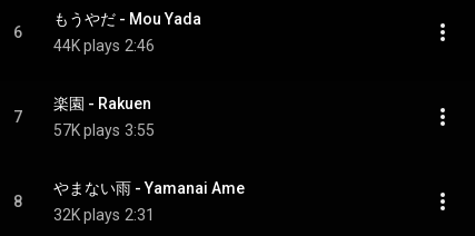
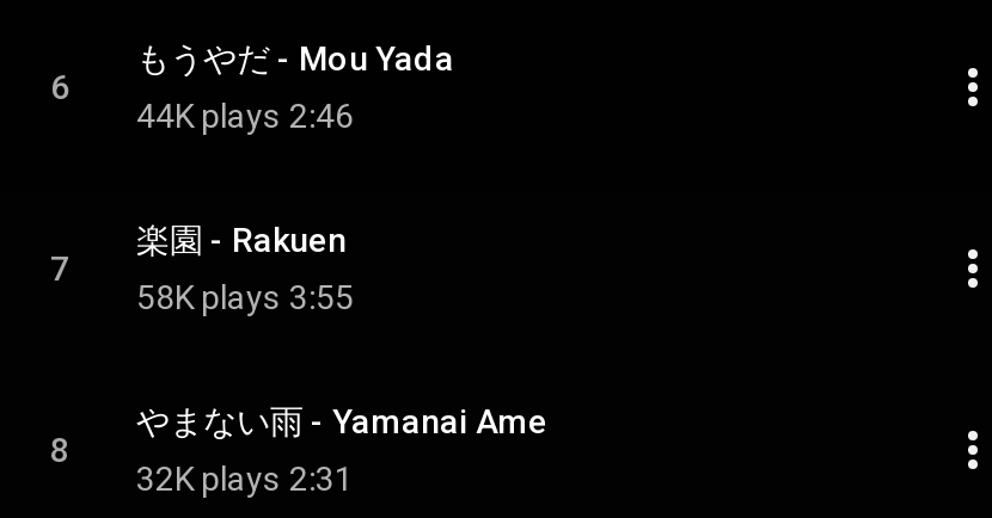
[53,121,155,139] 57K plays 3:55 -> [136,278,354,316] 58K plays 3:55

